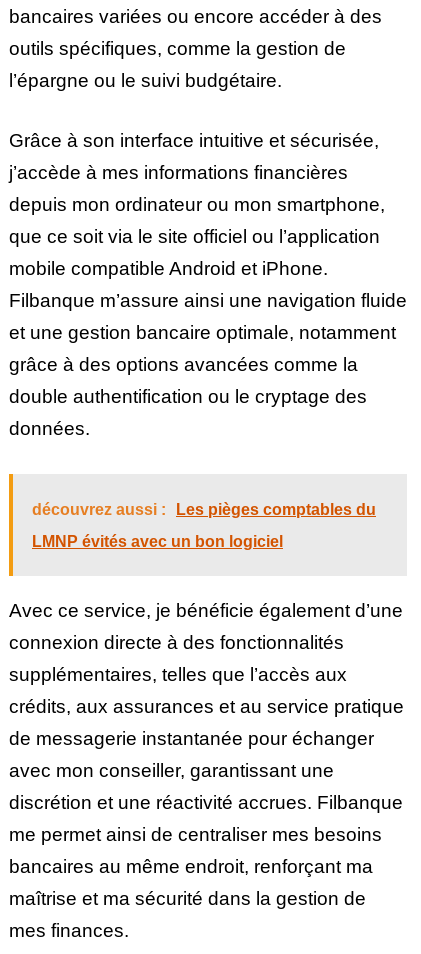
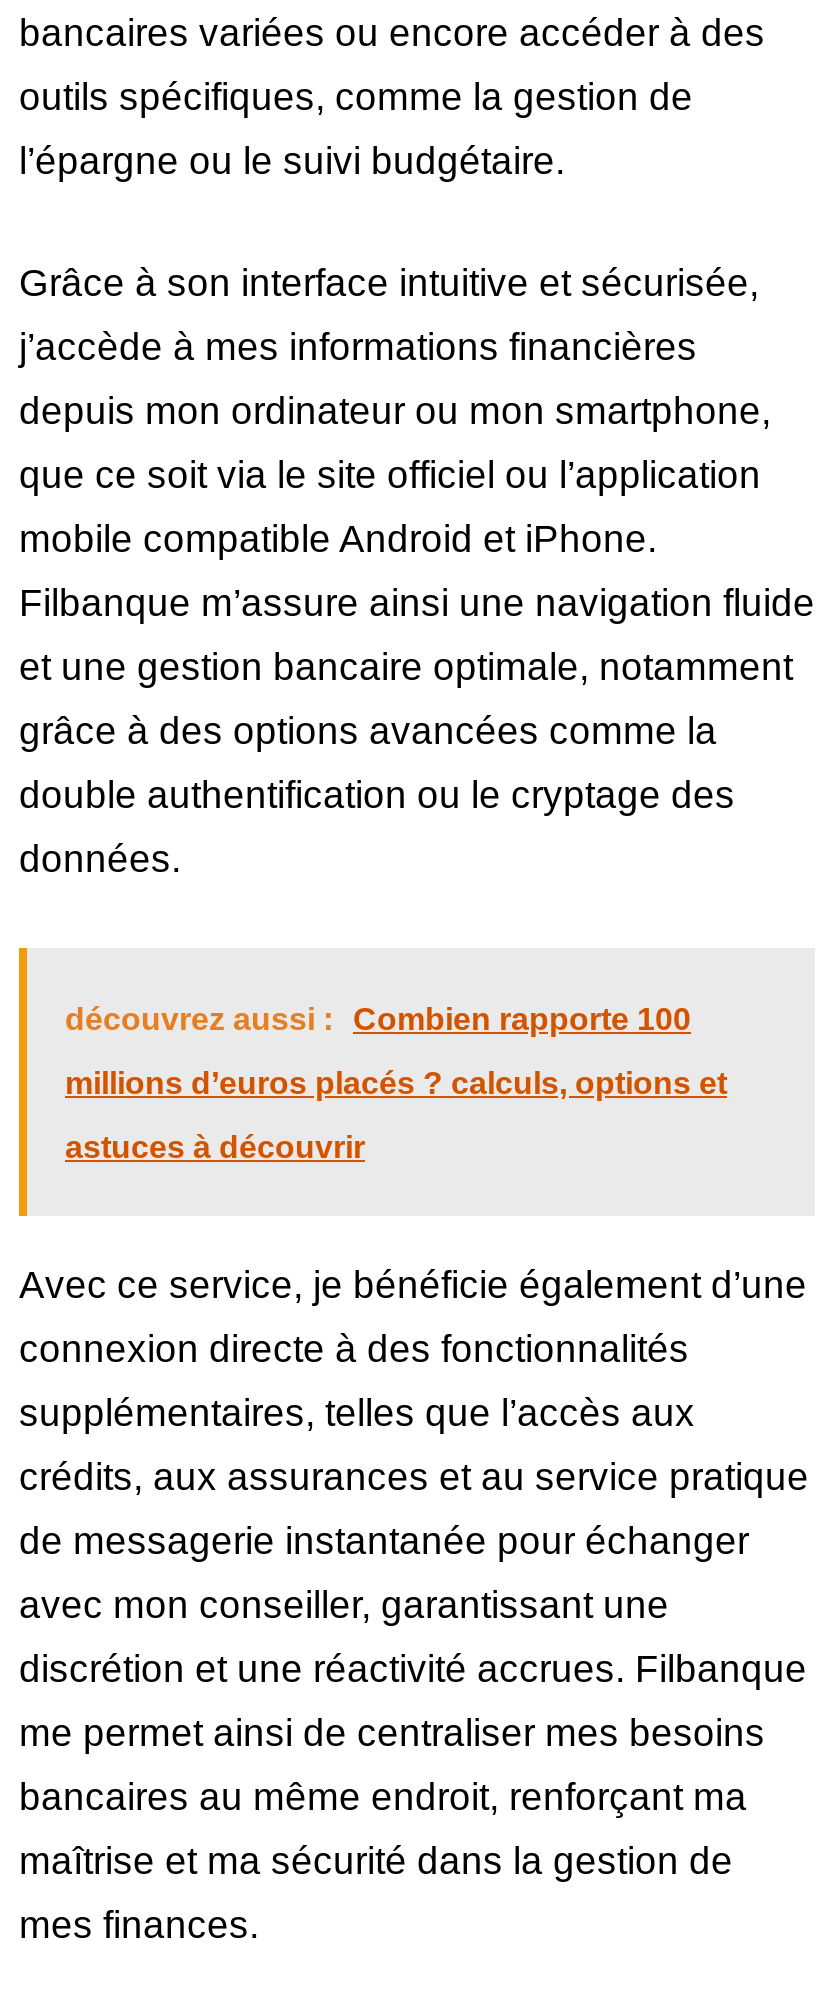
[32,501,376,550] découvrez aussi : Les pièges comptables du | LMNP évités avec un bon logiciel -> [65,1002,727,1164] découvrez aussi : Combien rapporte 100 | millions d’euros placés ? calculs, options et | astuces à découvrir

